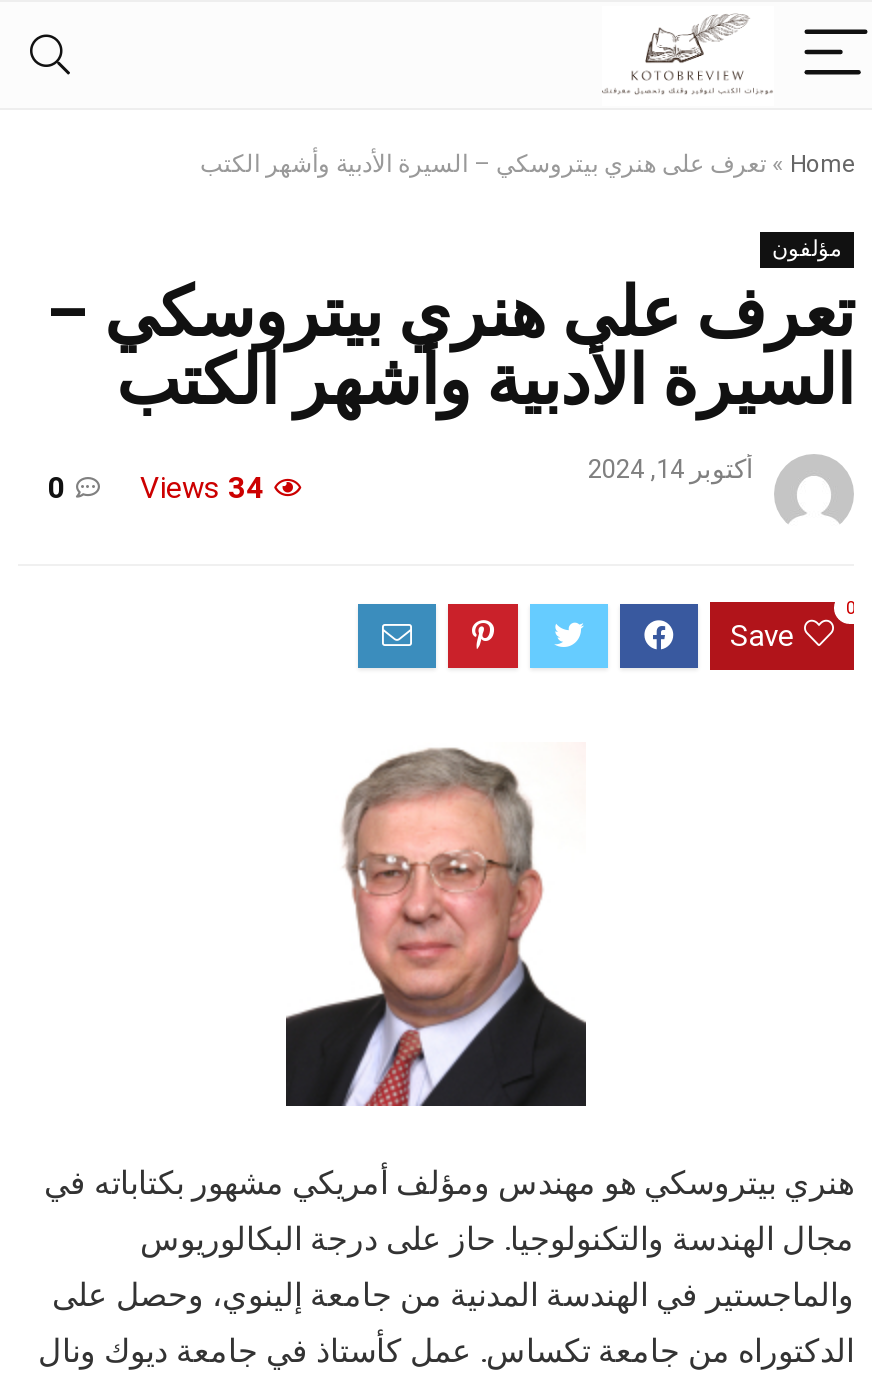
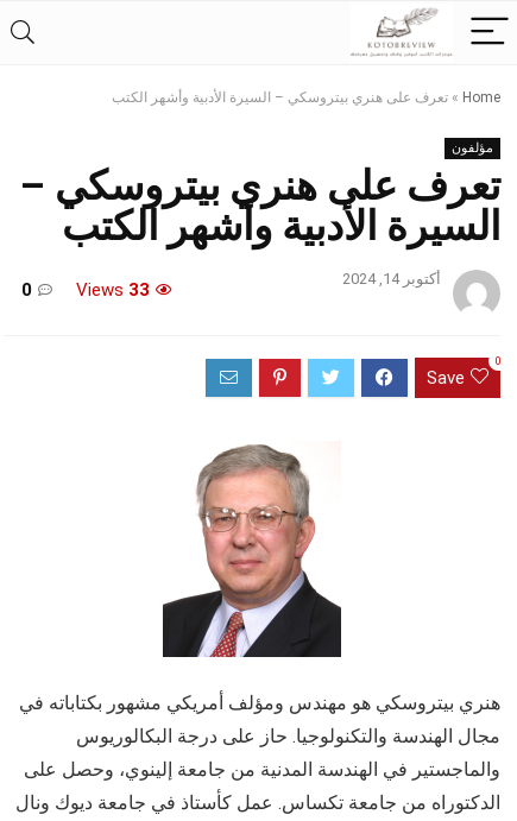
[228,470,264,506] 34 -> [128,279,150,301] 33

